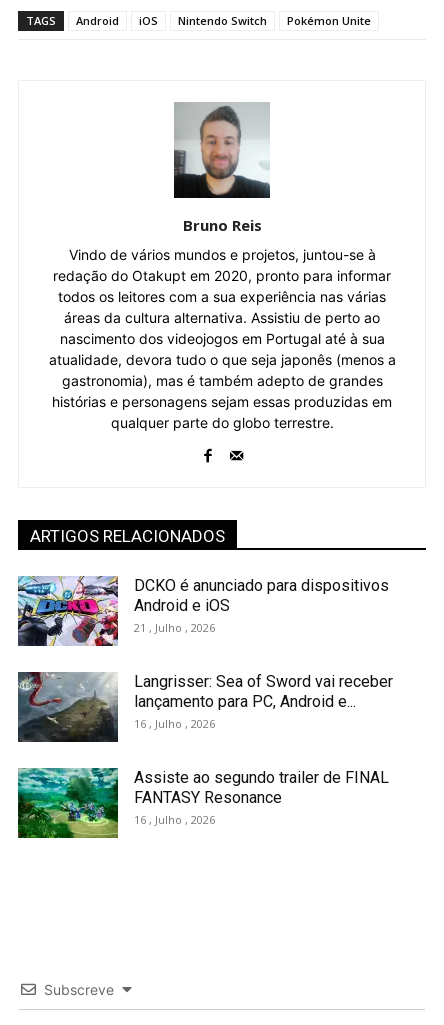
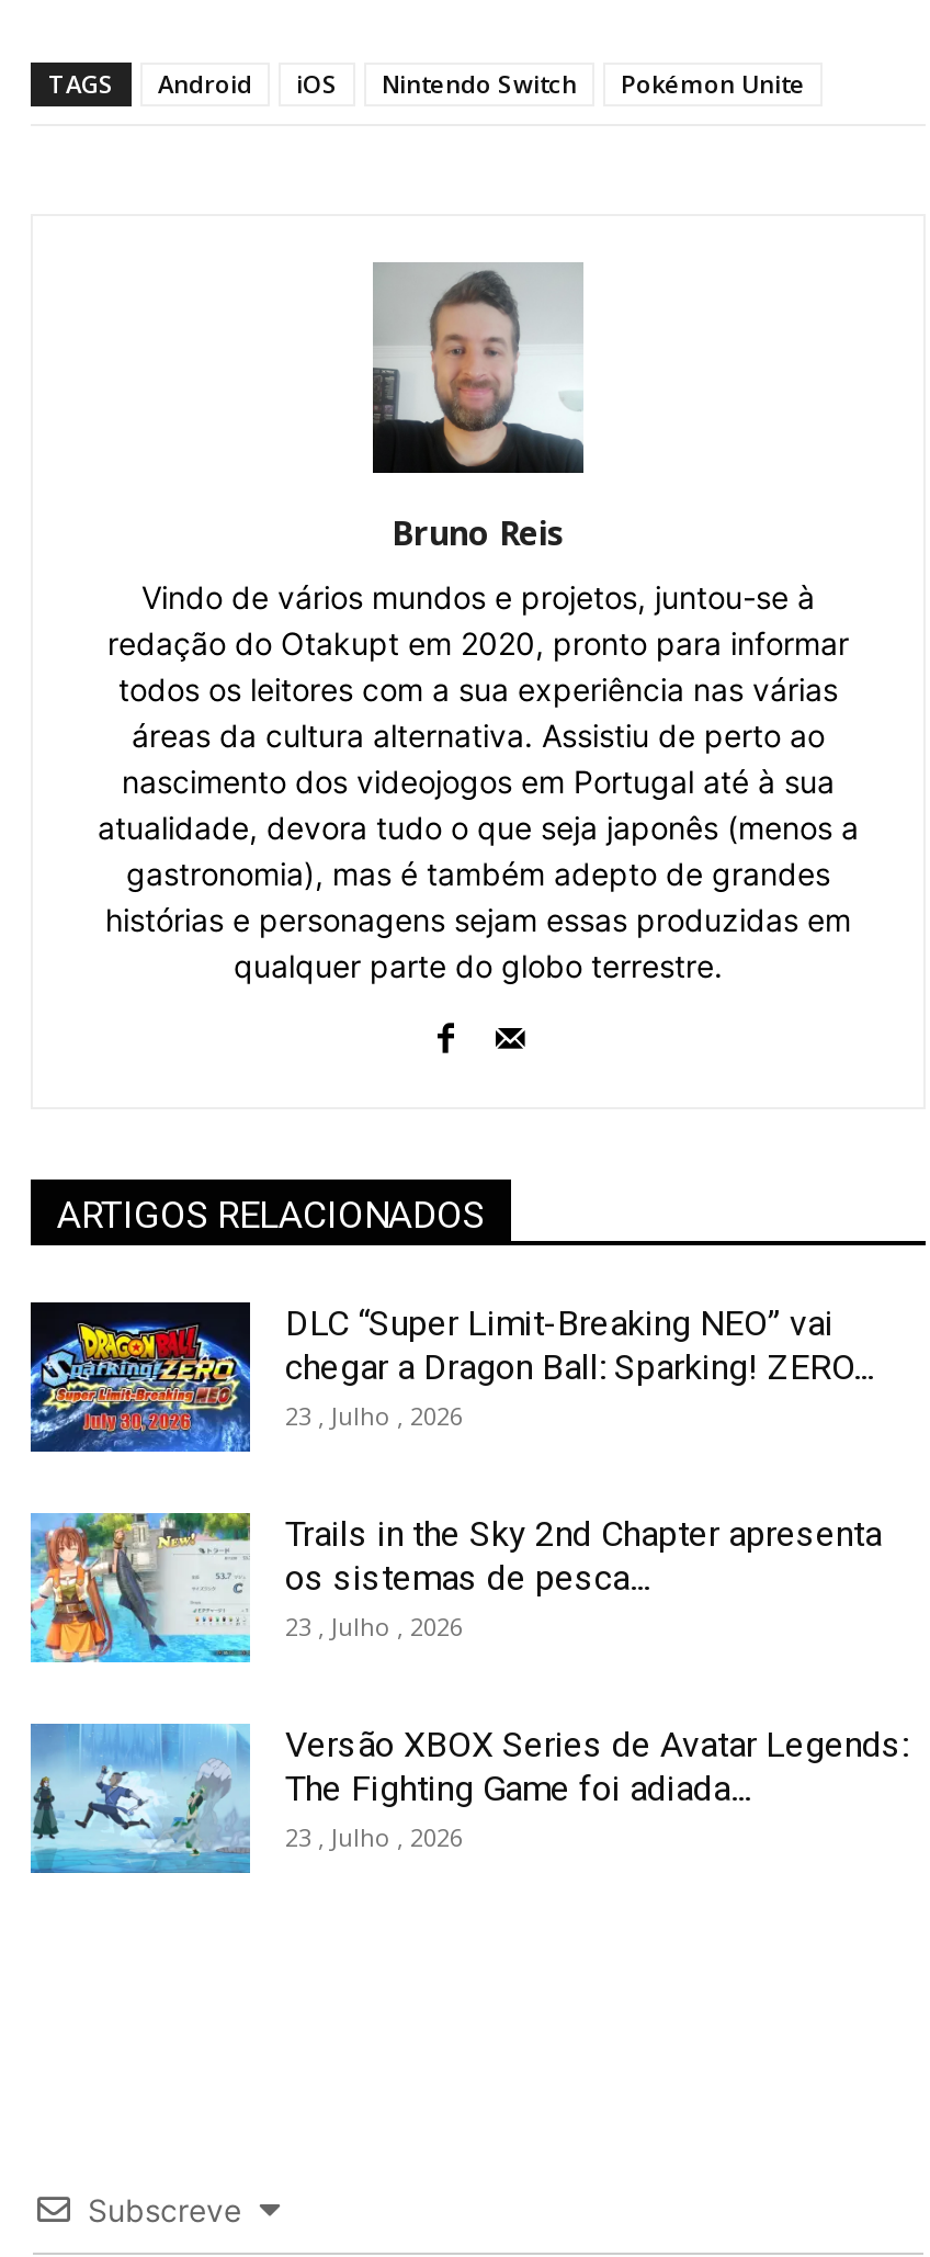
[17,576,389,647] [image] | DCKO é anunciado para dispositivos | Android e iOS | 21 , Julho , 2026 -> [29,1299,873,1455] [image] | DLC “Super Limit-Breaking NEO” vai | chegar a Dragon Ball: Sparking! ZERO... | 23 , Julho , 2026
[17,671,393,743] [image] | Langrisser: Sea of Sword vai receber | lançamento para PC, Android e... | 16 , Julho , 2026 -> [29,1512,882,1666] [image] | Trails in the Sky 2nd Chapter apresenta | os sistemas de pesca... | 23 , Julho , 2026
[17,767,389,839] [image] | Assiste ao segundo trailer de FINAL | FANTASY Resonance | 16 , Julho , 2026 -> [29,1722,908,1876] [image] | Versão XBOX Series de Avatar Legends: | The Fighting Game foi adiada... | 23 , Julho , 2026

